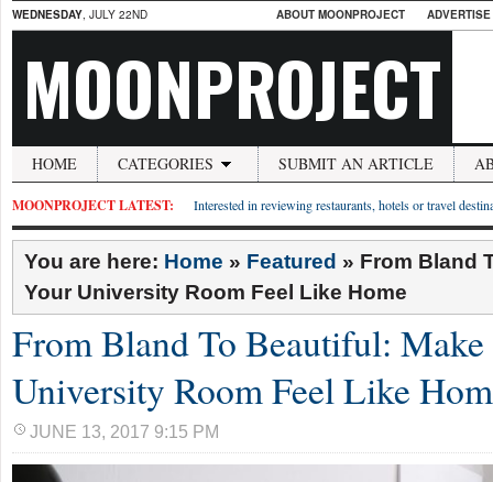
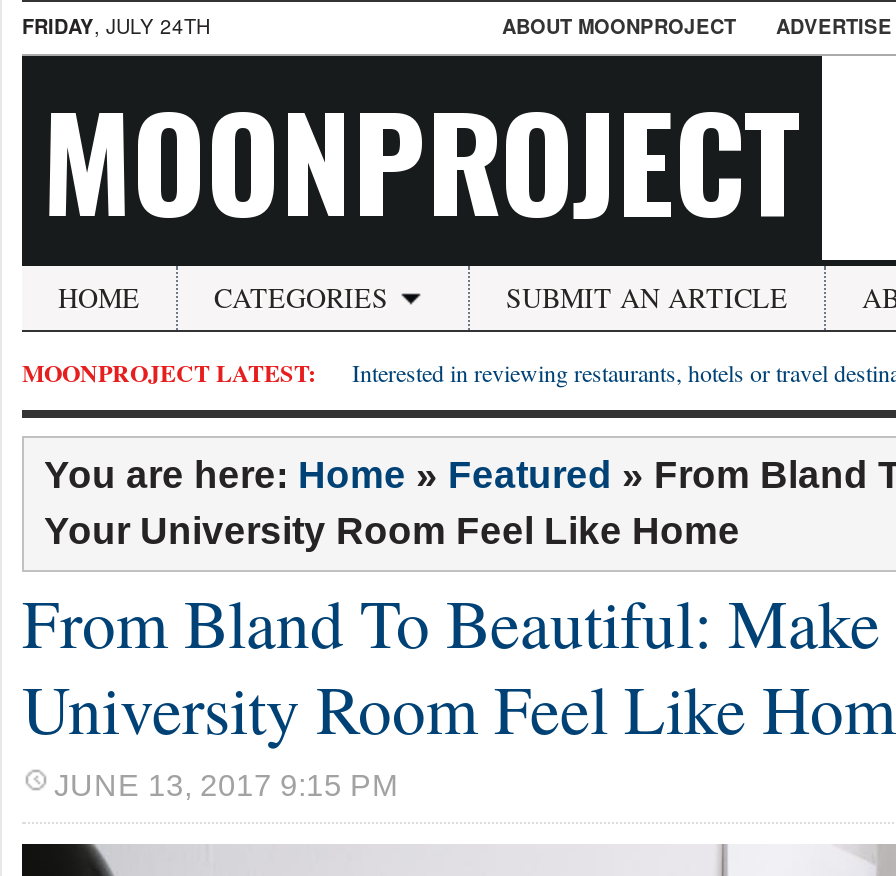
[12,7,147,22] WEDNESDAY, JULY 22ND -> [22,12,210,40] FRIDAY, JULY 24TH

